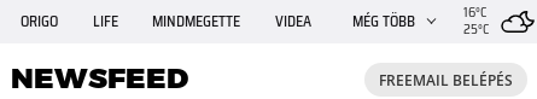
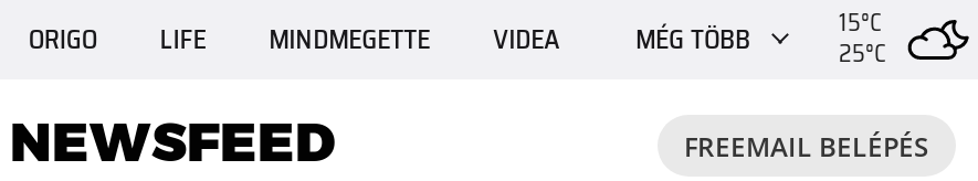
[463,6,486,20] 16°C -> [839,11,881,36] 15°C

